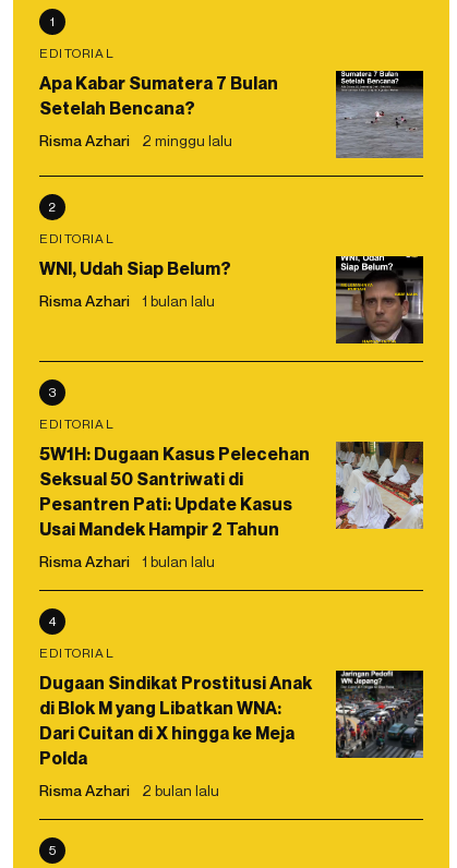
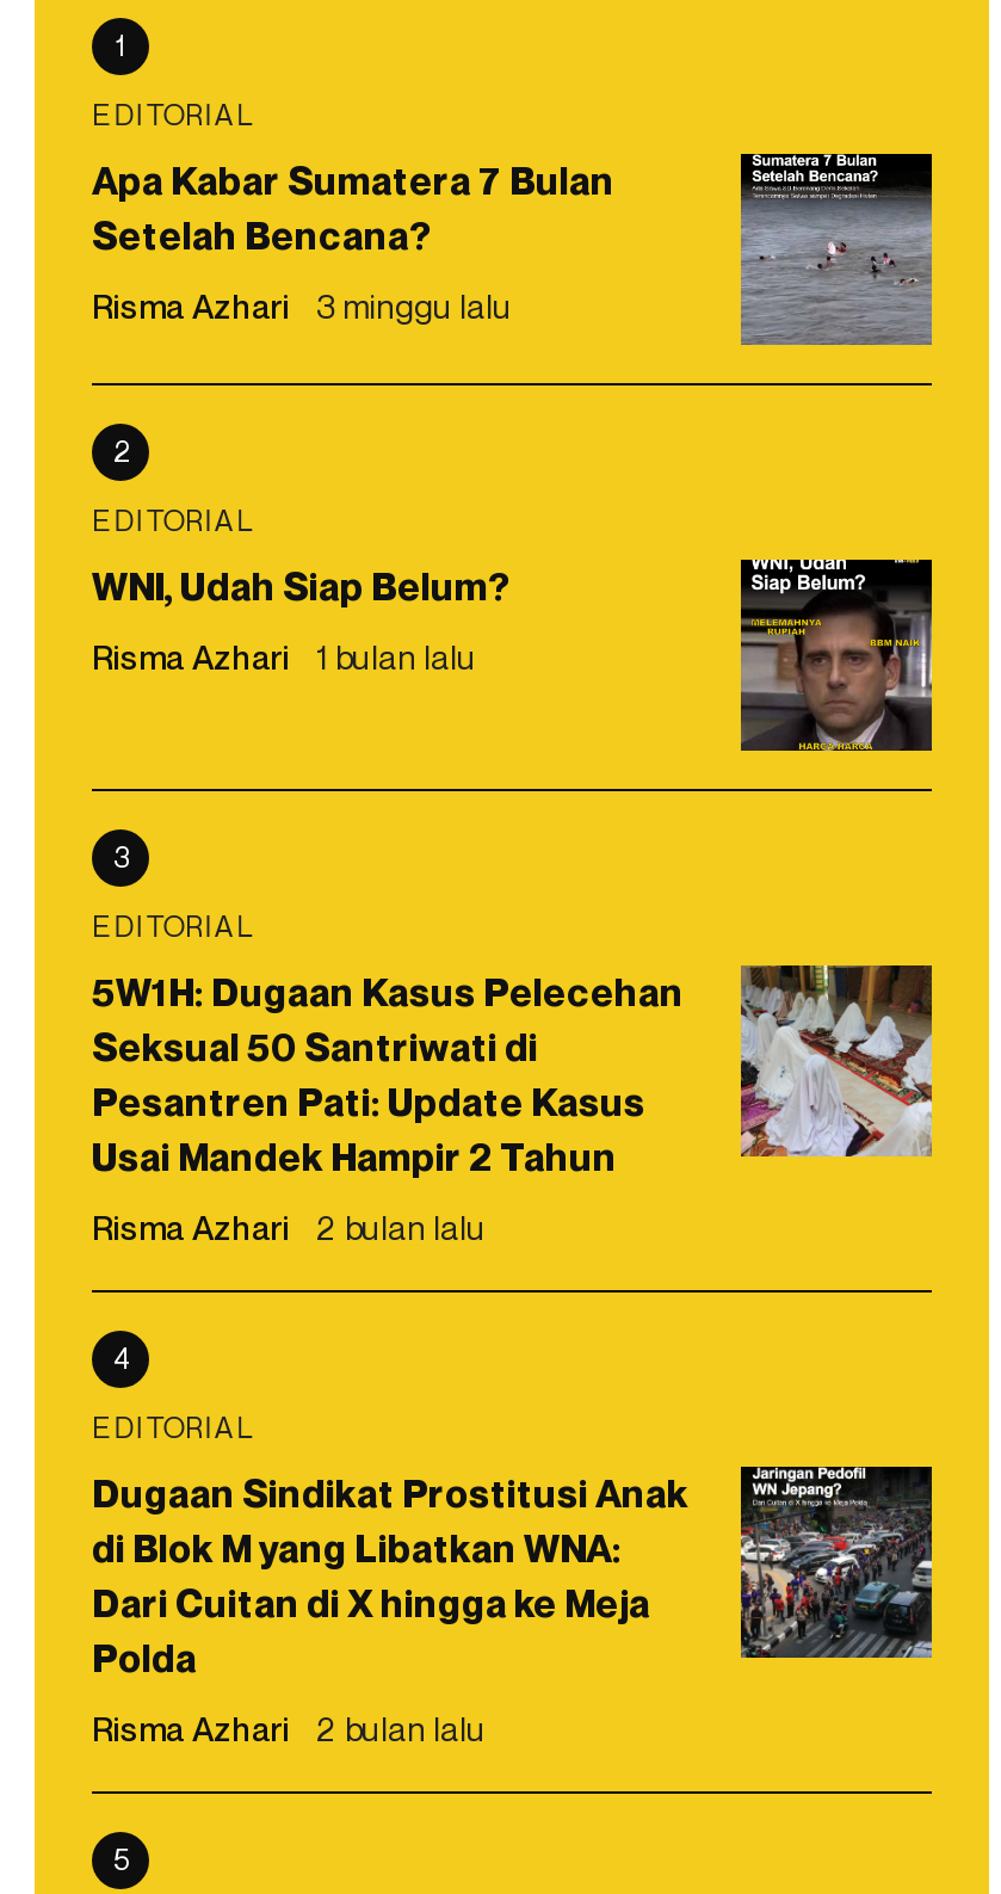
[39,131,232,150] Risma Azhari 2 minggu lalu -> [92,286,512,327] Risma Azhari 3 minggu lalu
[39,552,215,571] Risma Azhari 1 bulan lalu -> [92,1207,486,1248] Risma Azhari 2 bulan lalu

